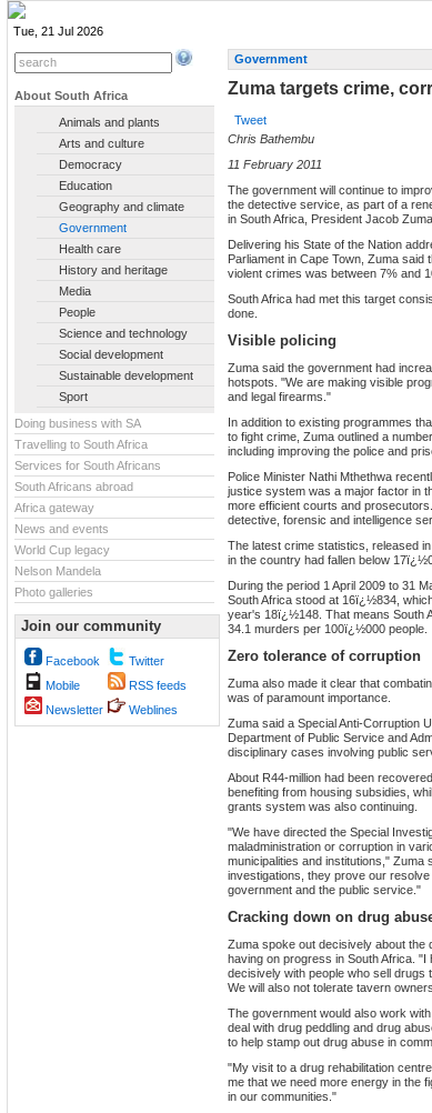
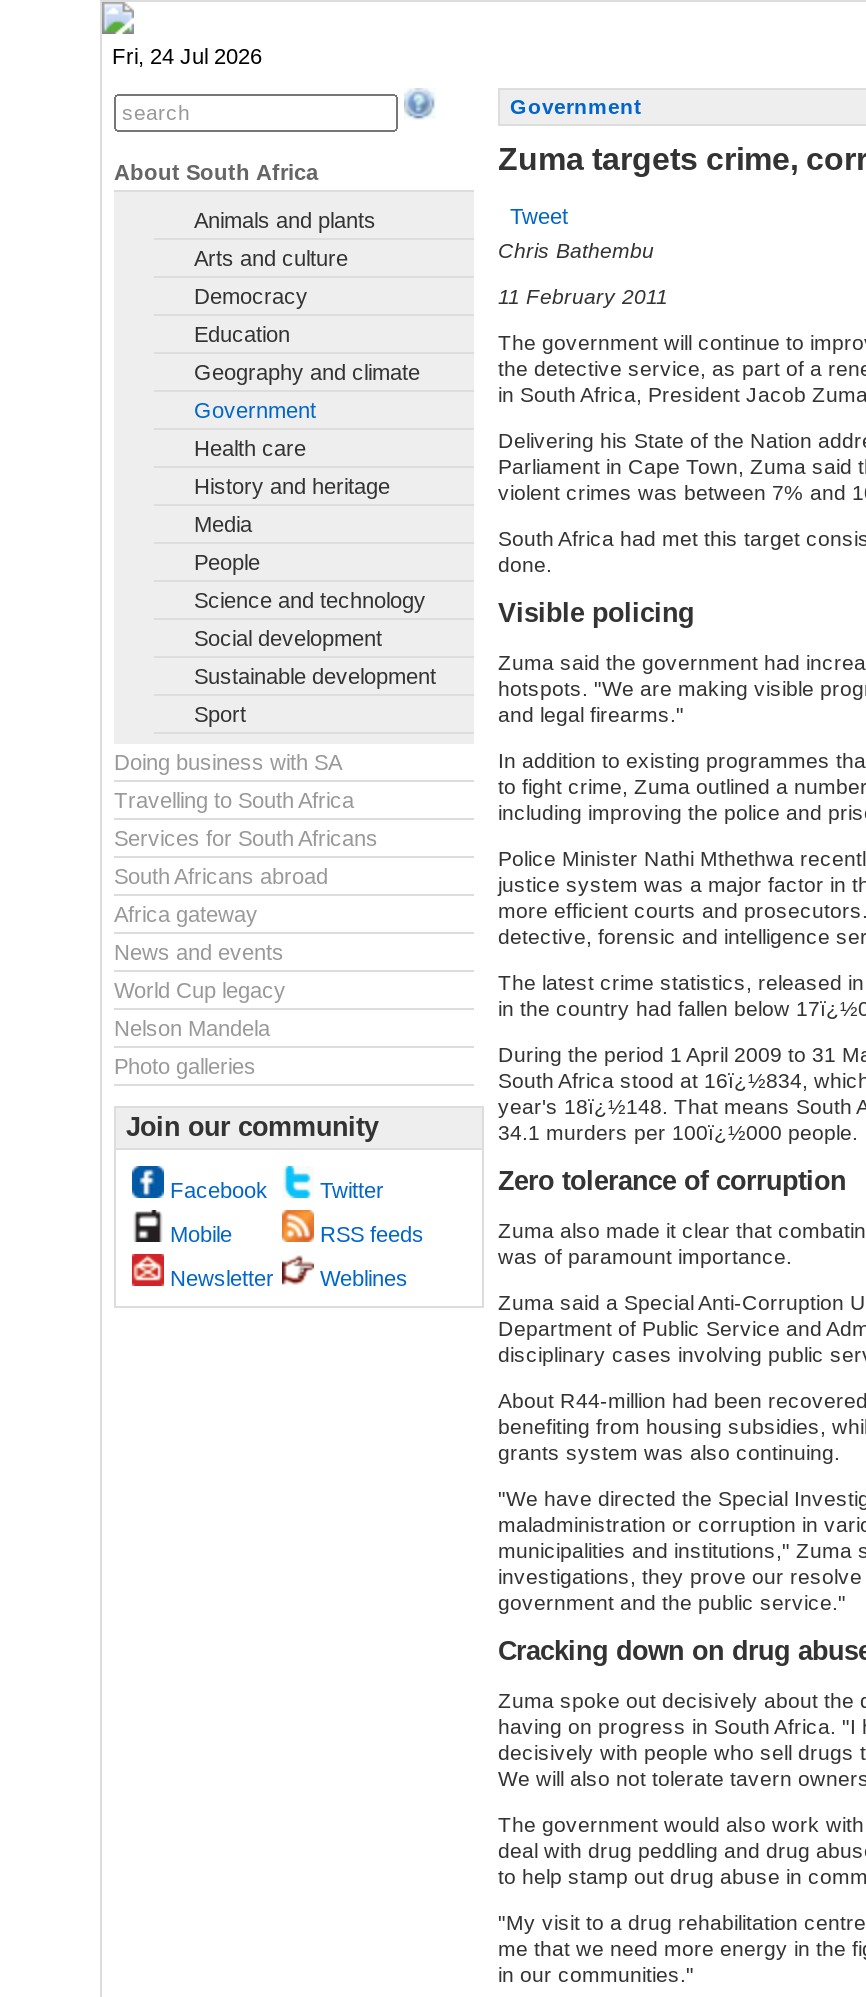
[13,24,103,38] Tue, 21 Jul 2026 -> [112,44,262,68] Fri, 24 Jul 2026

